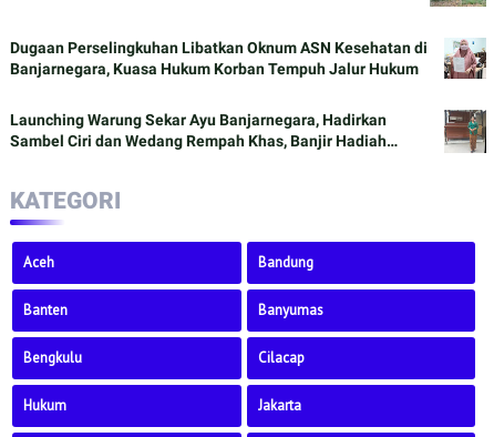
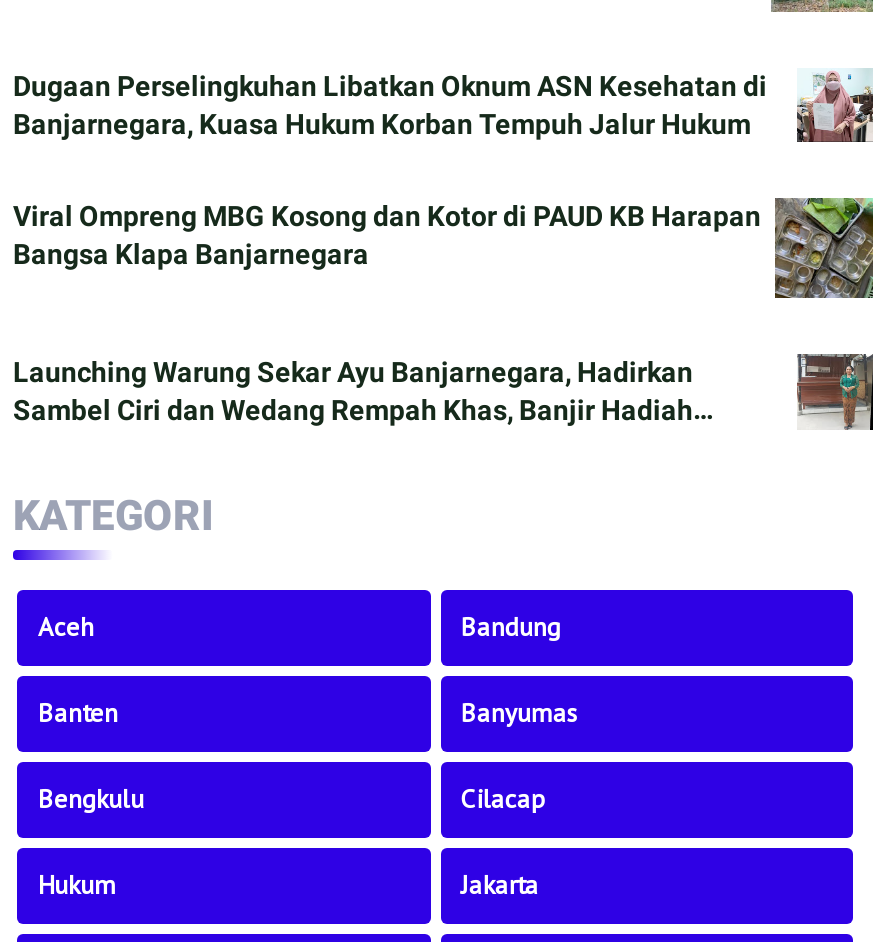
none -> [13,198,875,300] [image] | Viral Ompreng MBG Kosong dan Kotor di PAUD KB Harapan | Bangsa Klapa Banjarnegara

